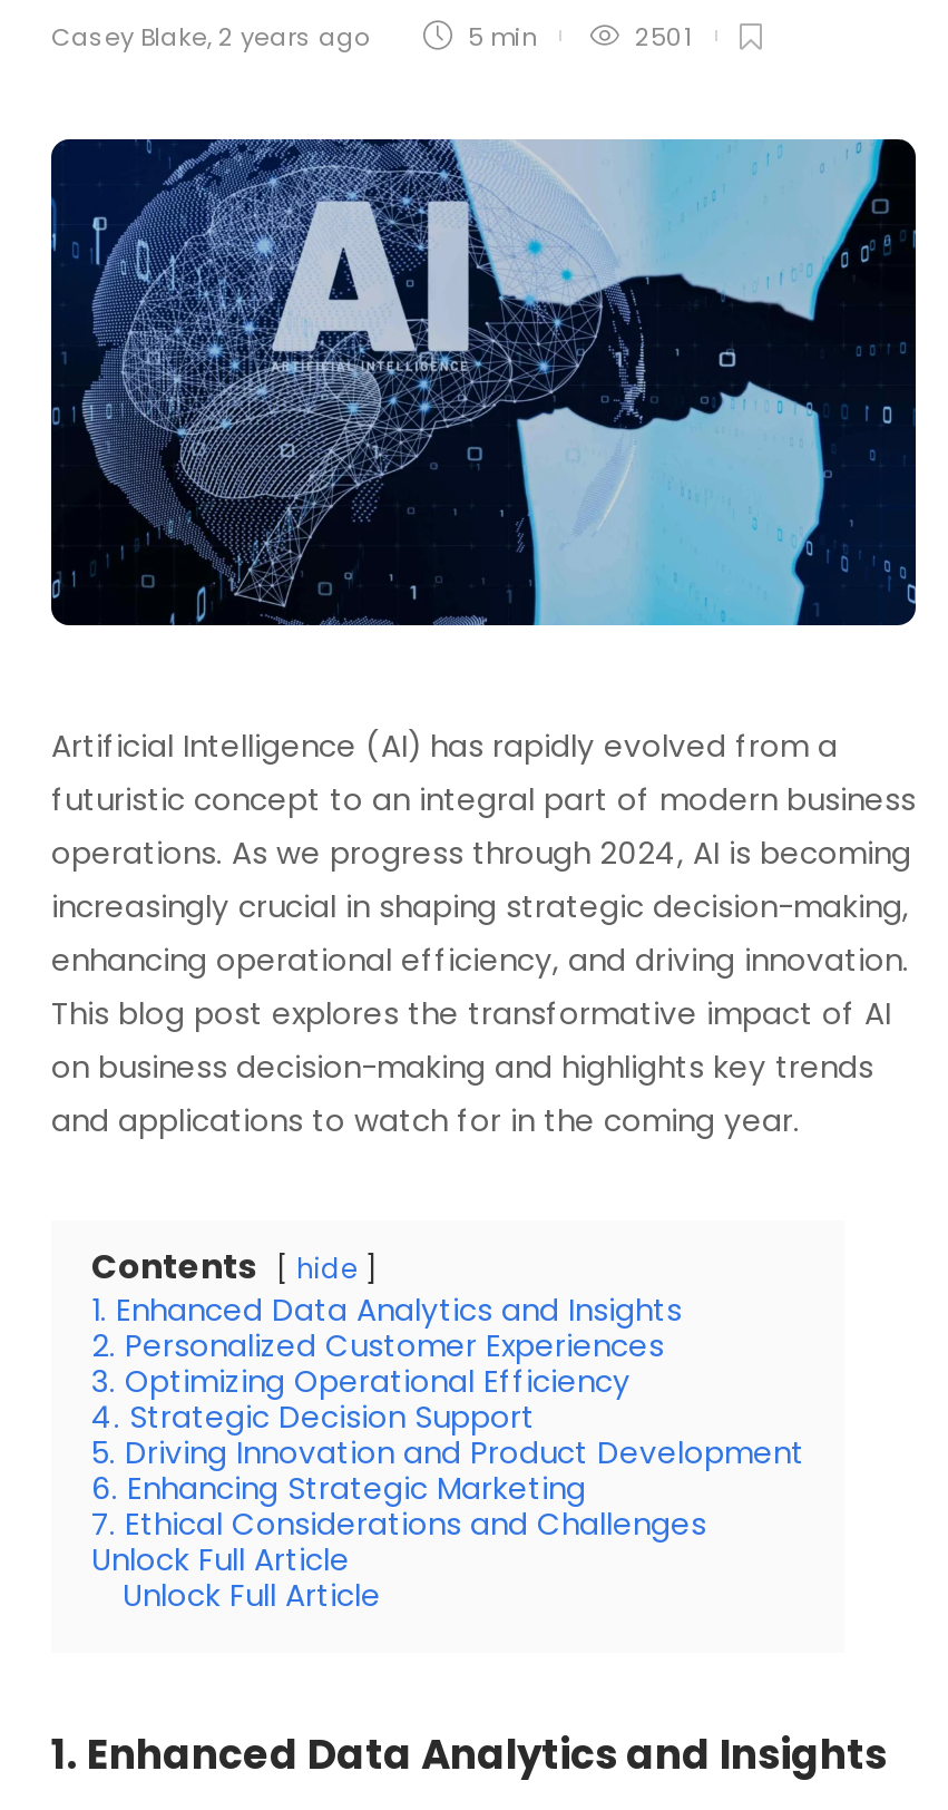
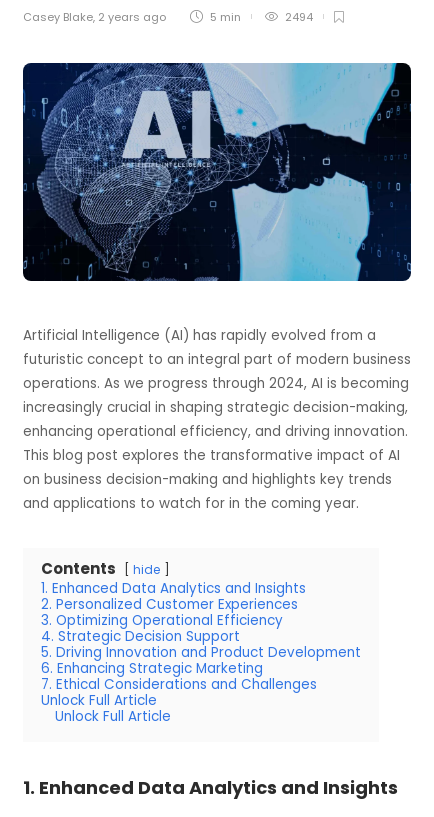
[628,19,693,55] 2501 -> [282,9,313,25] 2494

